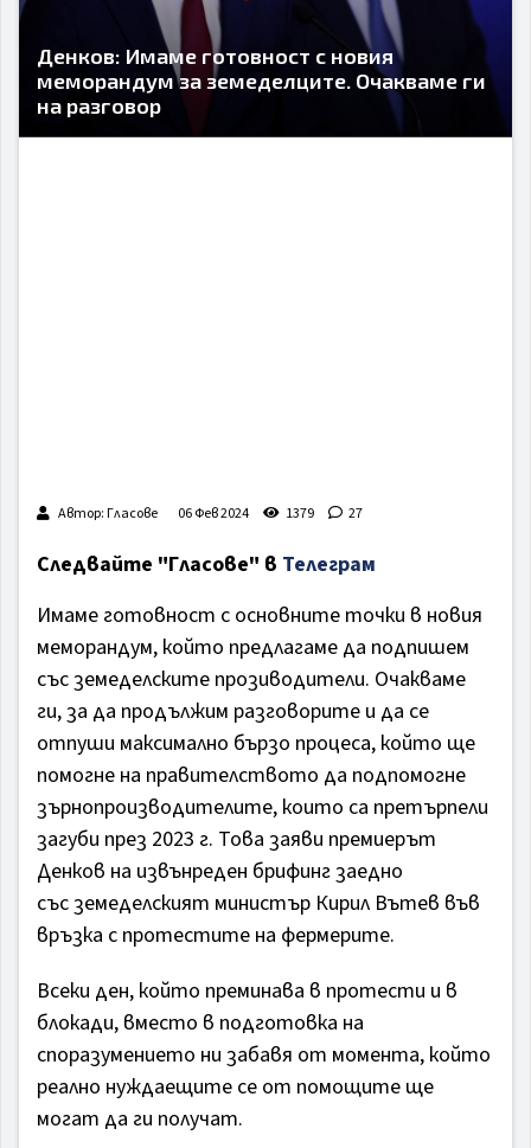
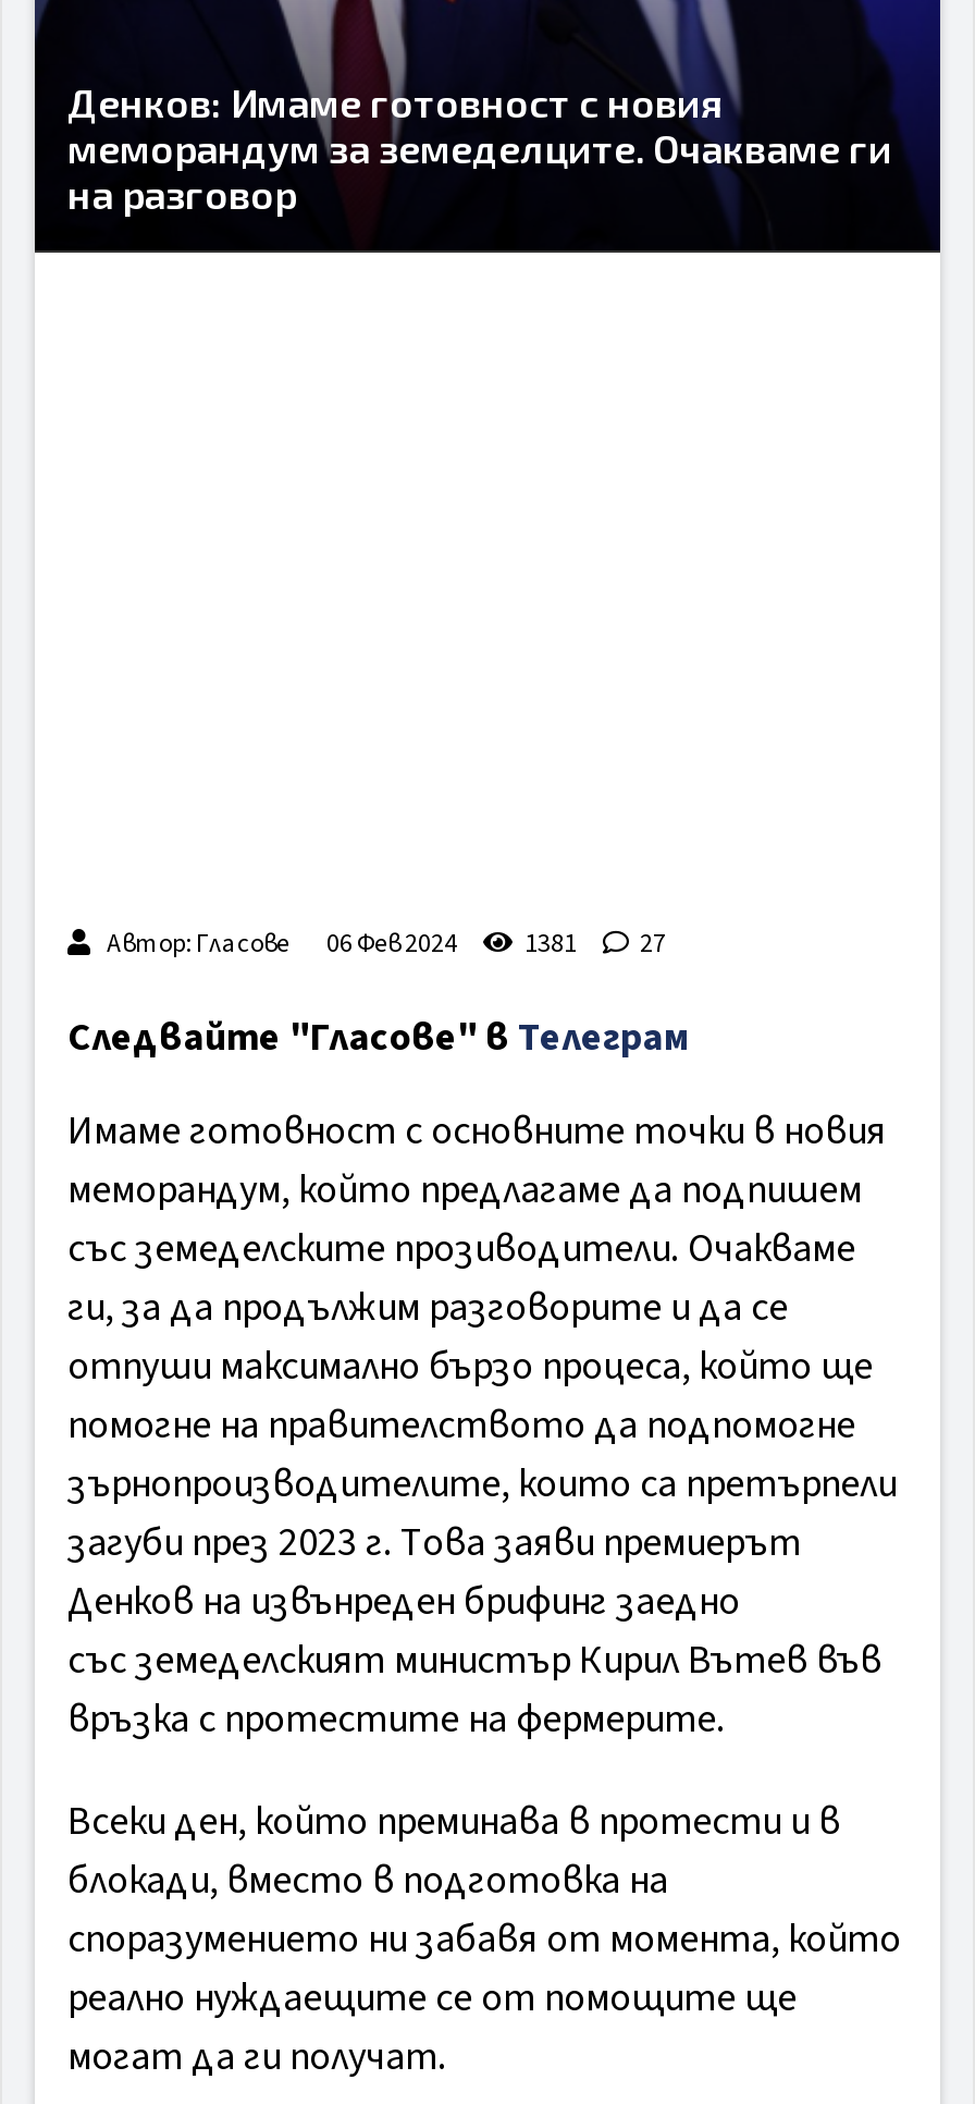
[56,503,363,523] Автор: Гласове 06 Фев 2024 1379 27 -> [102,925,666,962] Автор: Гласове 06 Фев 2024 1381 27

